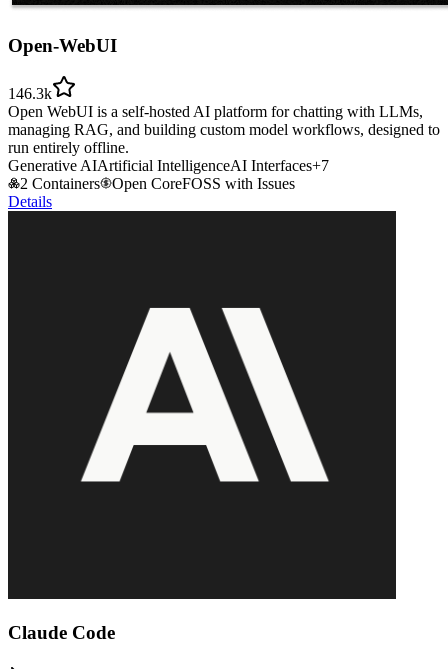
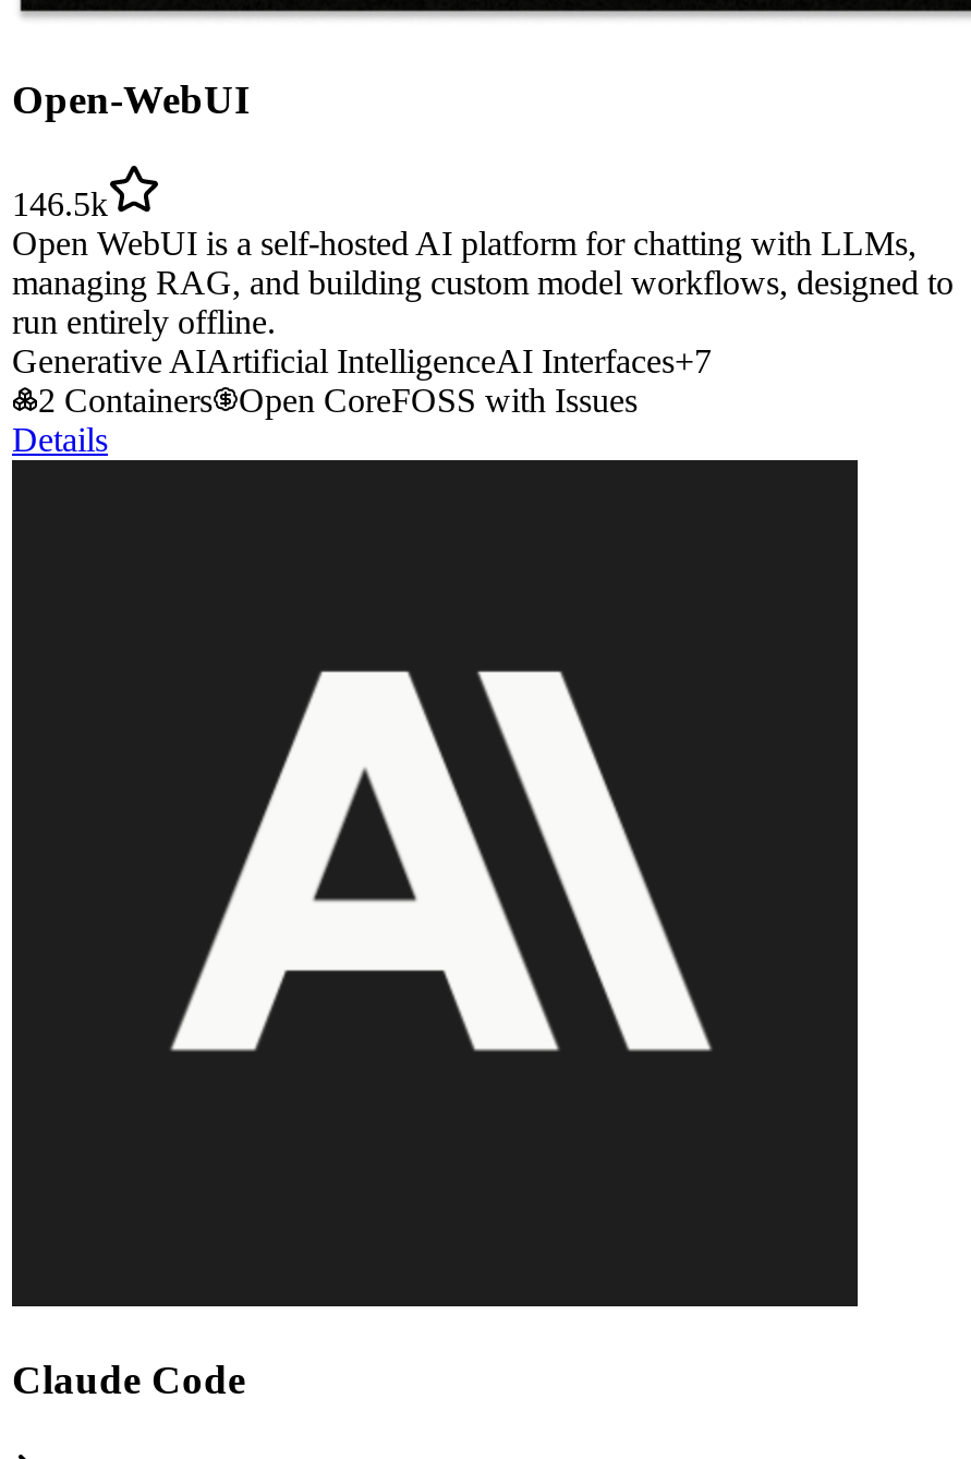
[8,85,52,102] 146.3k -> [12,186,108,223] 146.5k

